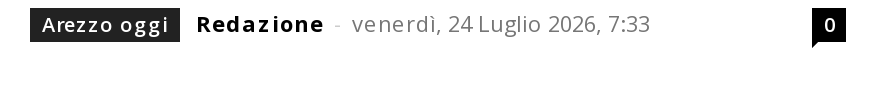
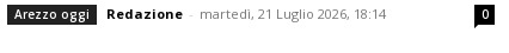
[196,8,650,38] Redazione - venerdì, 24 Luglio 2026, 7:33 -> [106,5,386,23] Redazione - martedì, 21 Luglio 2026, 18:14

